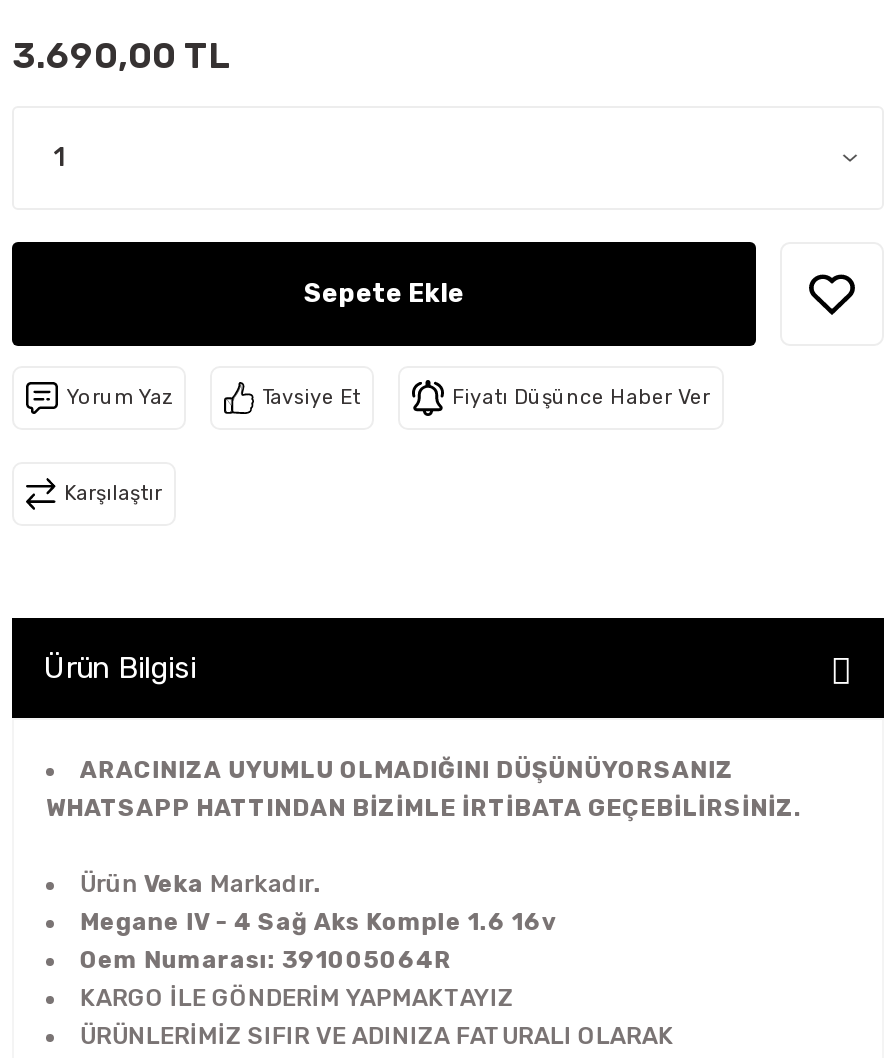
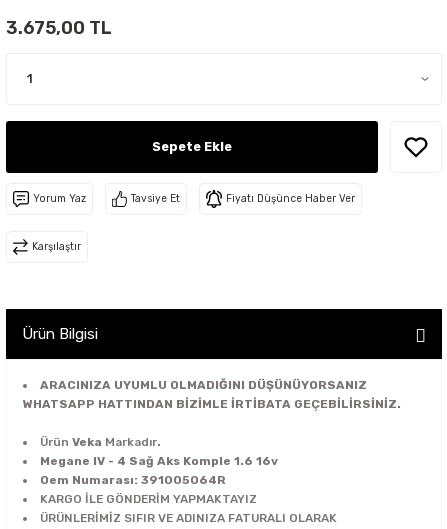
[12,34,230,78] 3.690,00 TL -> [6,17,112,39] 3.675,00 TL

